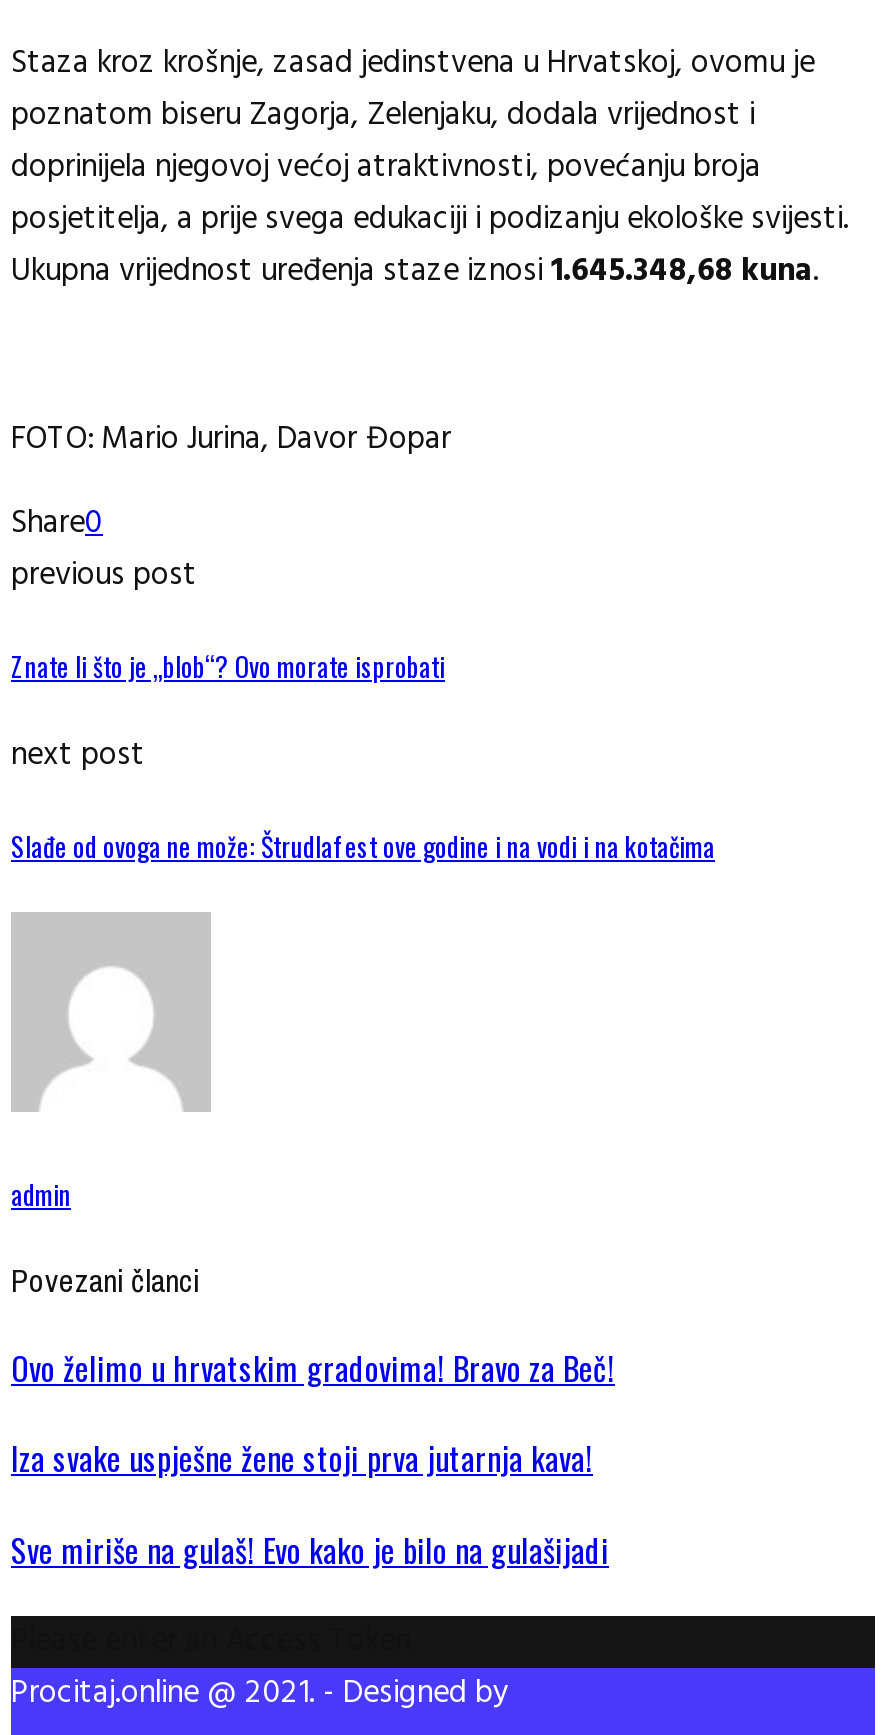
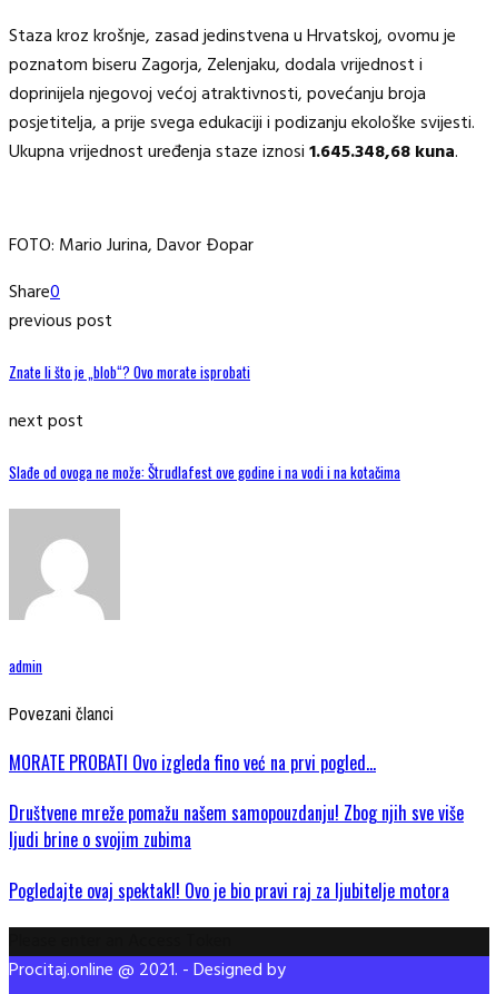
[11,1344,615,1392] Ovo želimo u hrvatskim gradovima! Bravo za Beč! -> [9,749,376,776] MORATE PROBATI Ovo izgleda fino već na prvi pogled…
[11,1435,593,1483] Iza svake uspješne žene stoji prva jutarnja kava! -> [9,800,464,853] Društvene mreže pomažu našem samopouzdanju! Zbog njih sve više | ljudi brine o svojim zubima
[11,1525,609,1573] Sve miriše na gulaš! Evo kako je bilo na gulašijadi -> [9,877,449,903] Pogledajte ovaj spektakl! Ovo je bio pravi raj za ljubitelje motora

